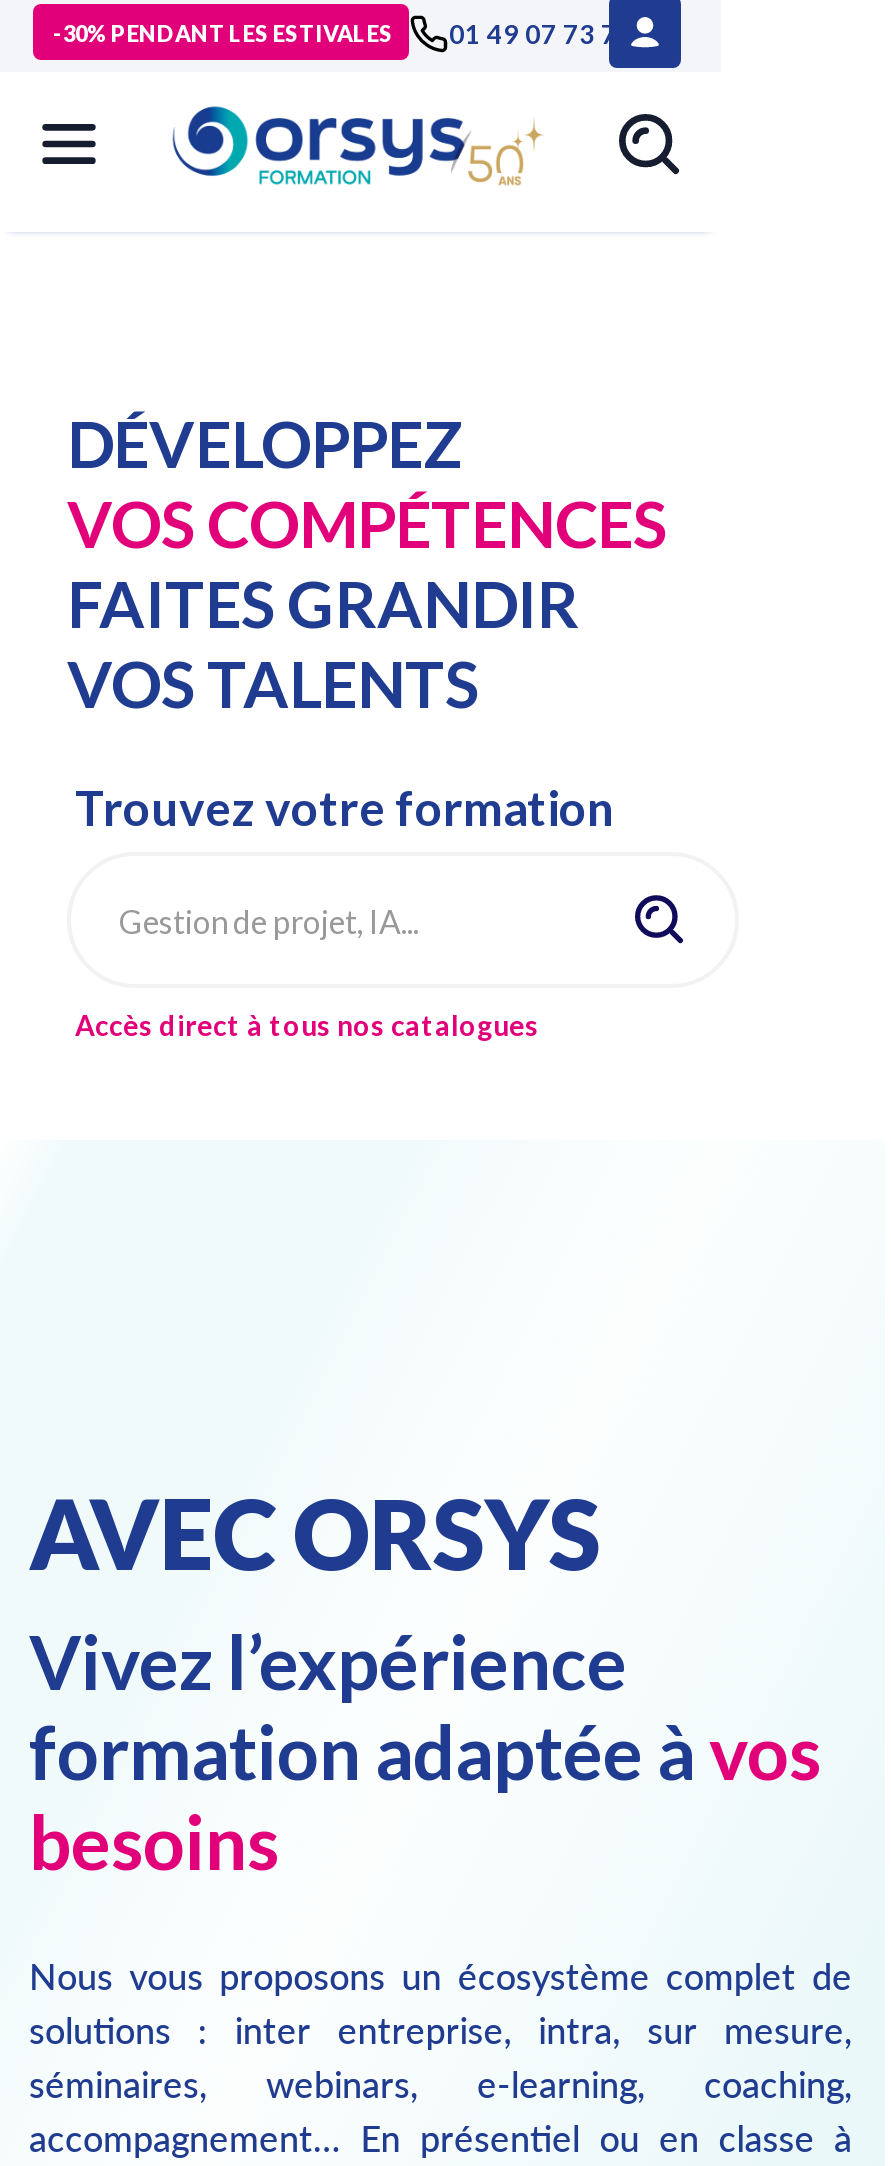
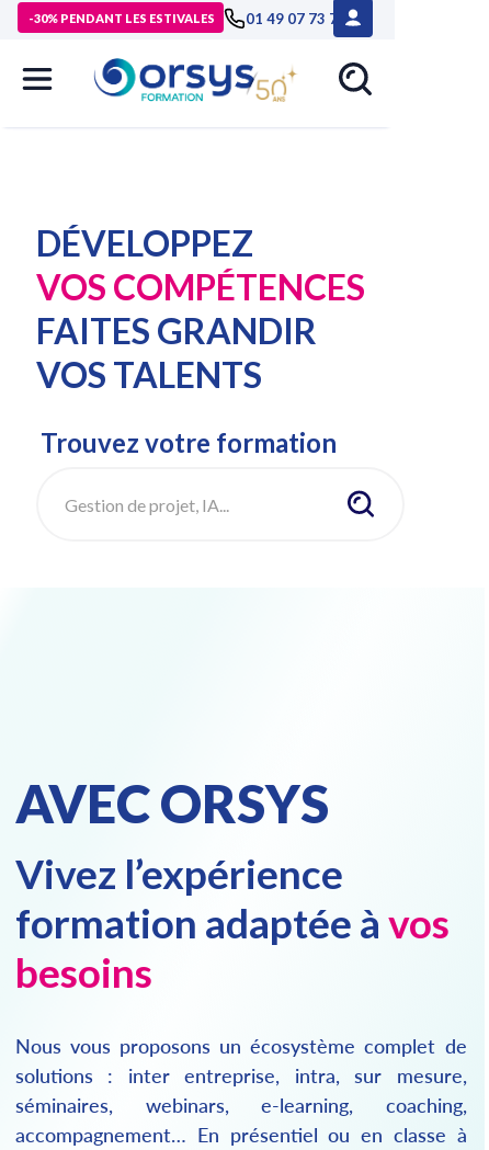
[75,1008,539,1042] Accès direct à tous nos catalogues -> none

